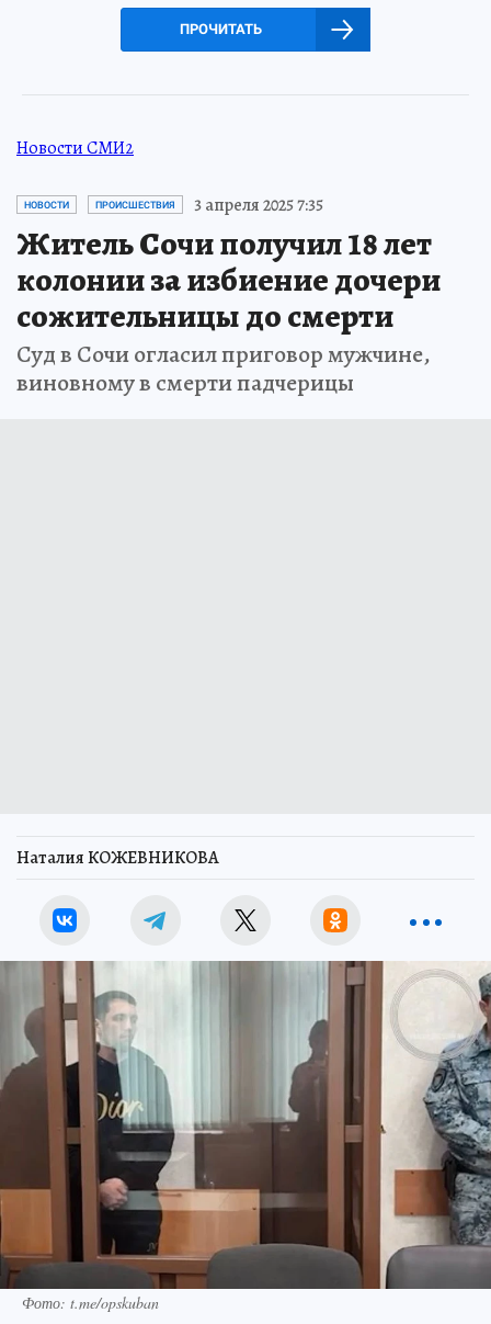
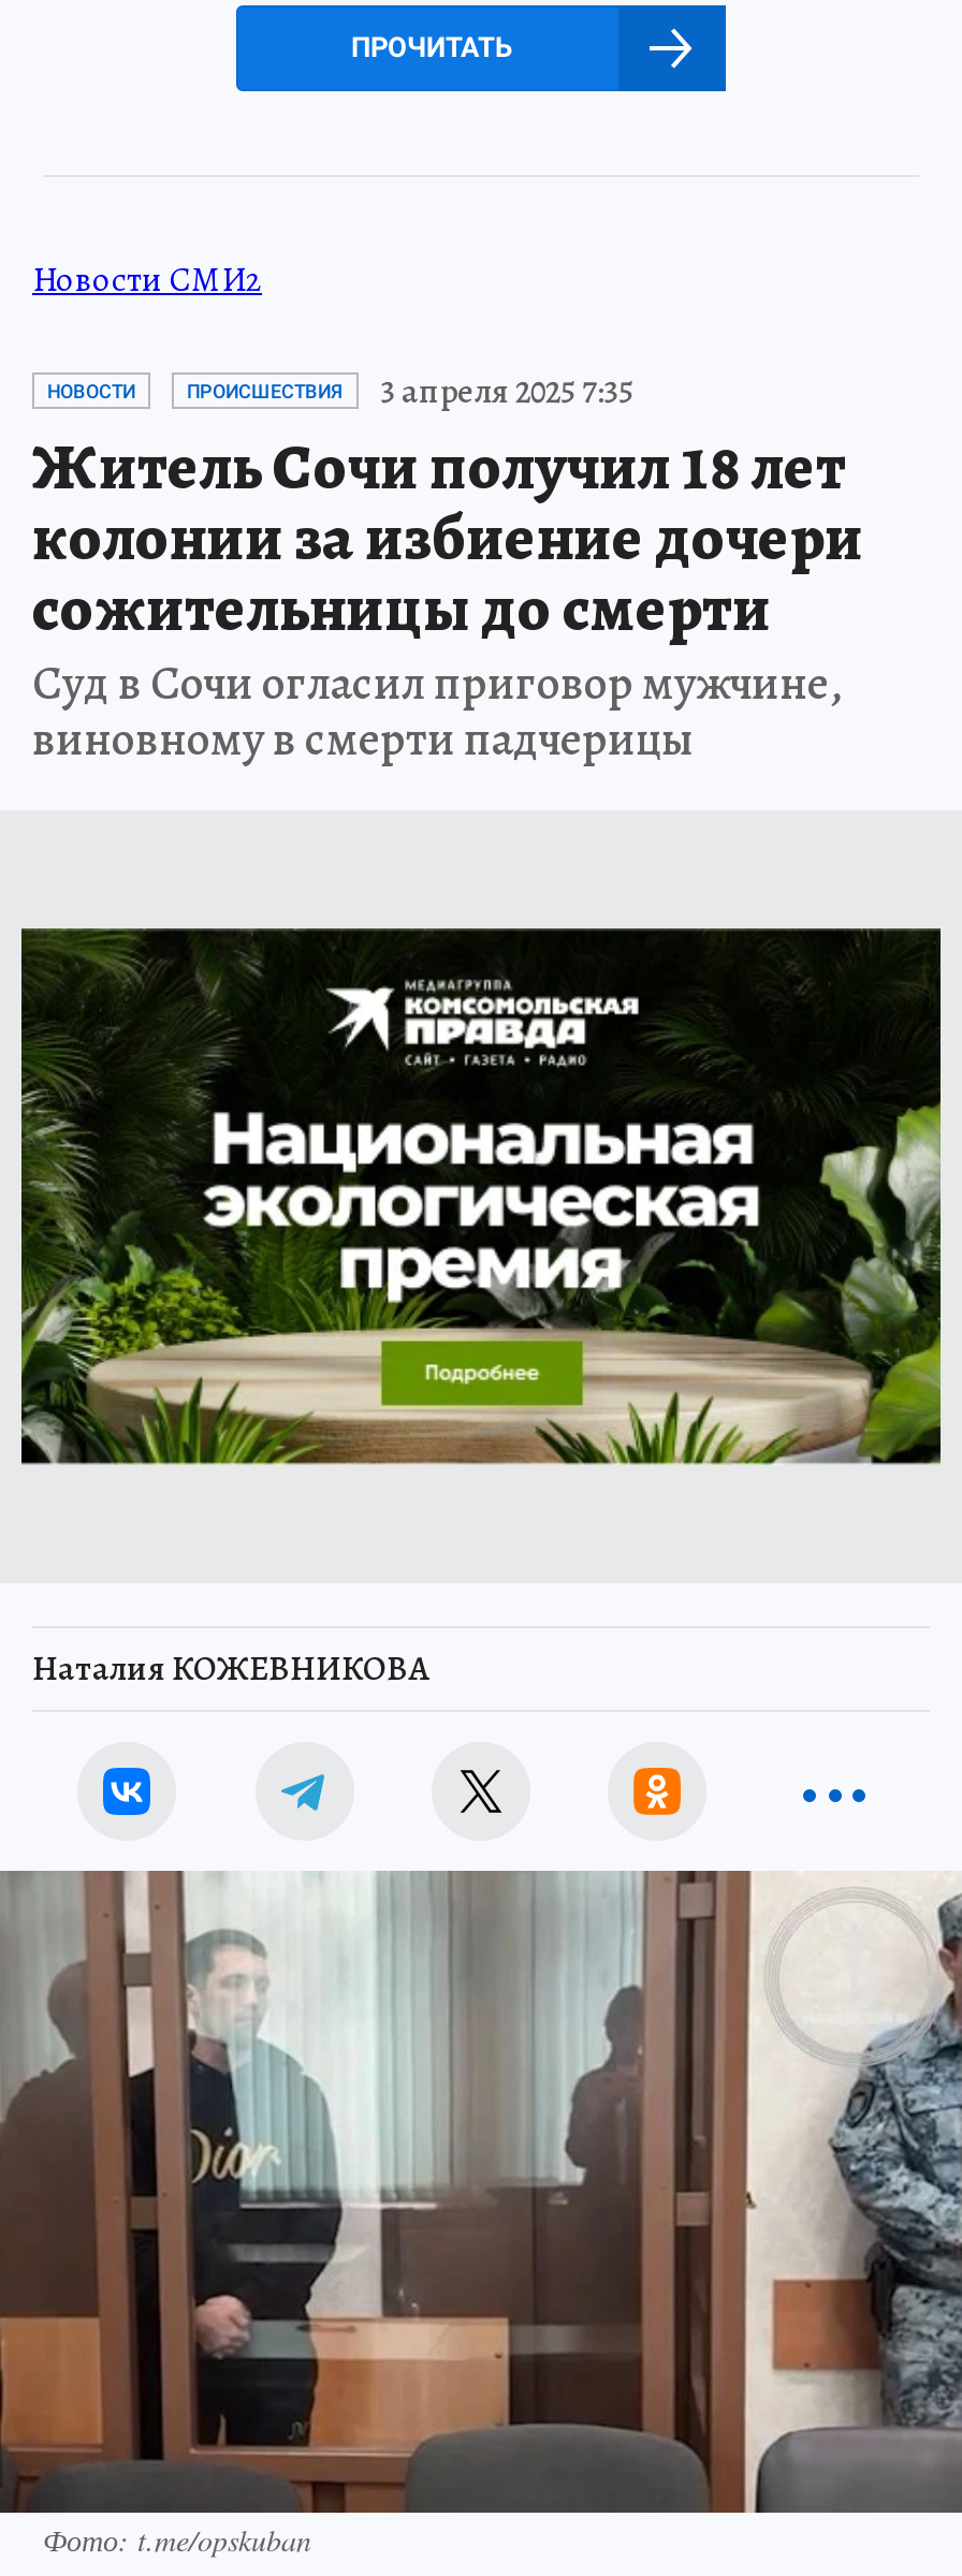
none -> [19,926,943,1467] [image]

